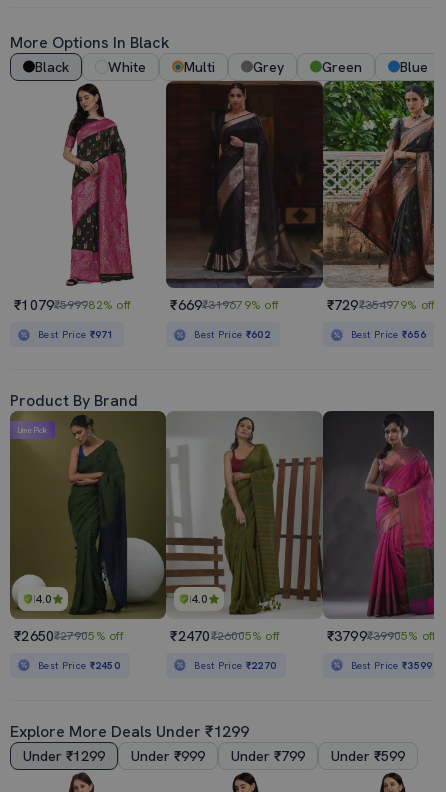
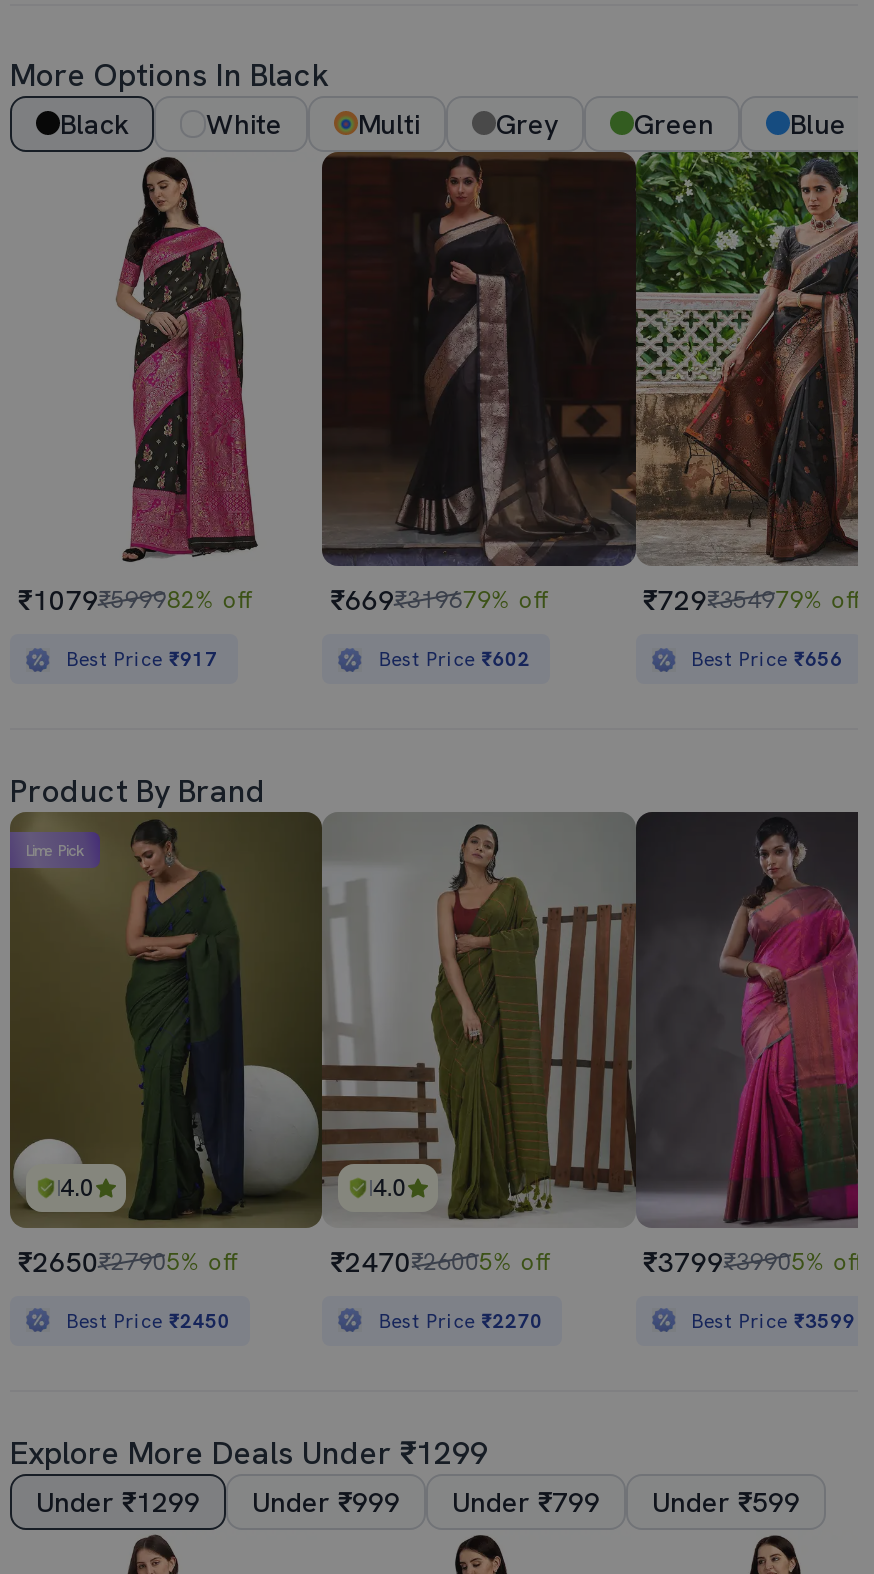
[38,328,114,341] Best Price ₹971 -> [66,646,218,672] Best Price ₹917

